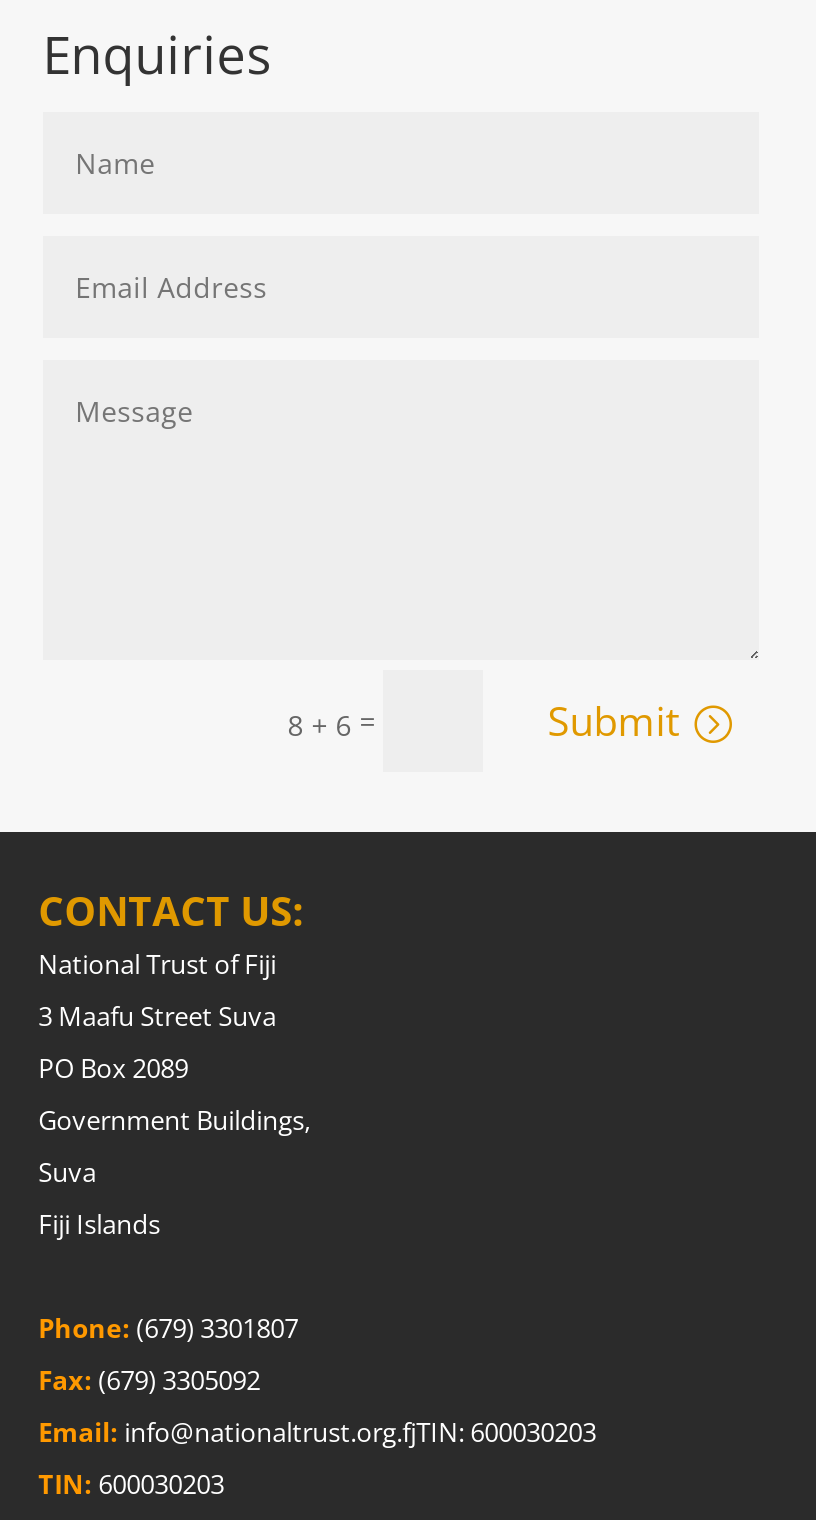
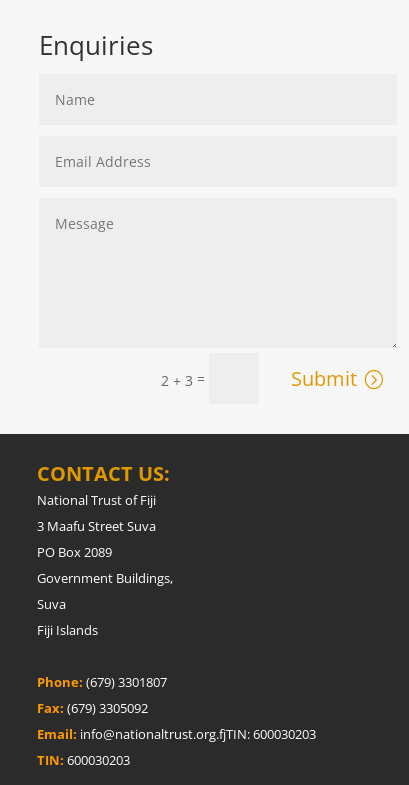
[287,703,383,744] 8 + 6 = -> [161,369,209,390] 2 + 3 =

